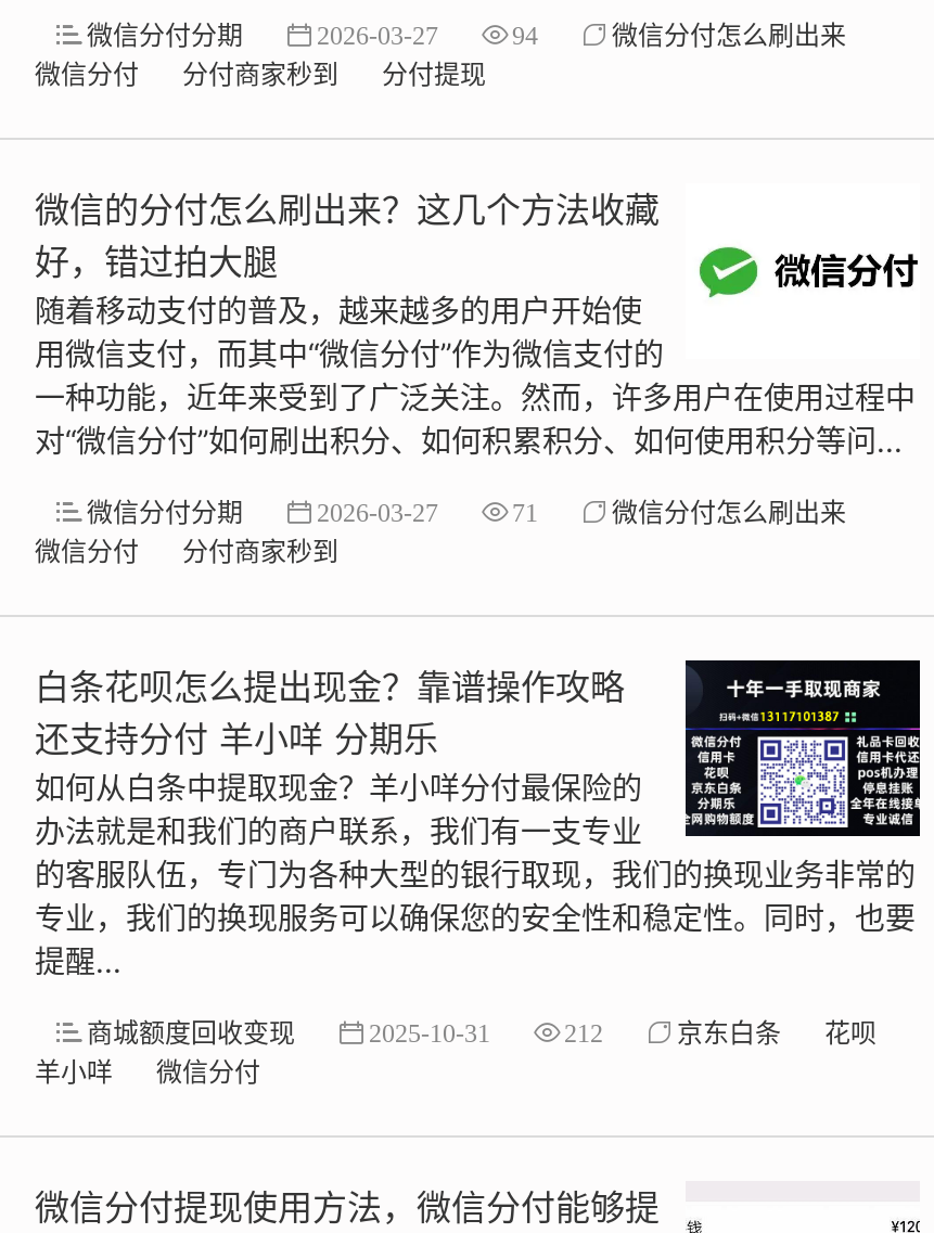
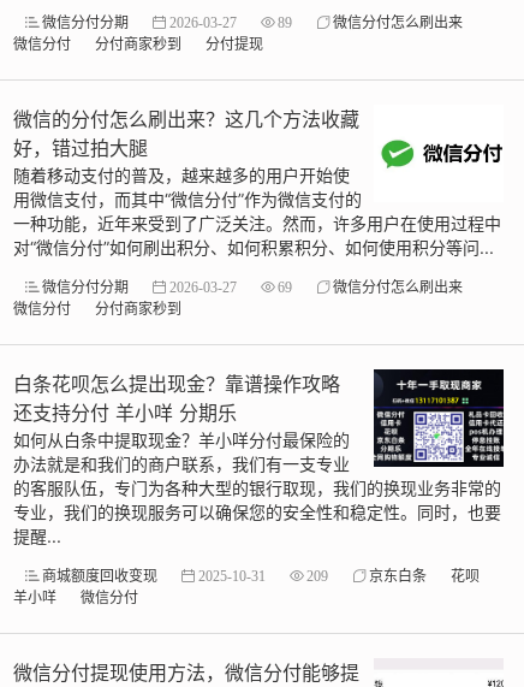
[512,21,538,49] 94 -> [278,14,292,30] 89
[512,498,538,526] 71 -> [278,279,292,295] 69
[564,1018,603,1046] 212 -> [306,568,328,584] 209

